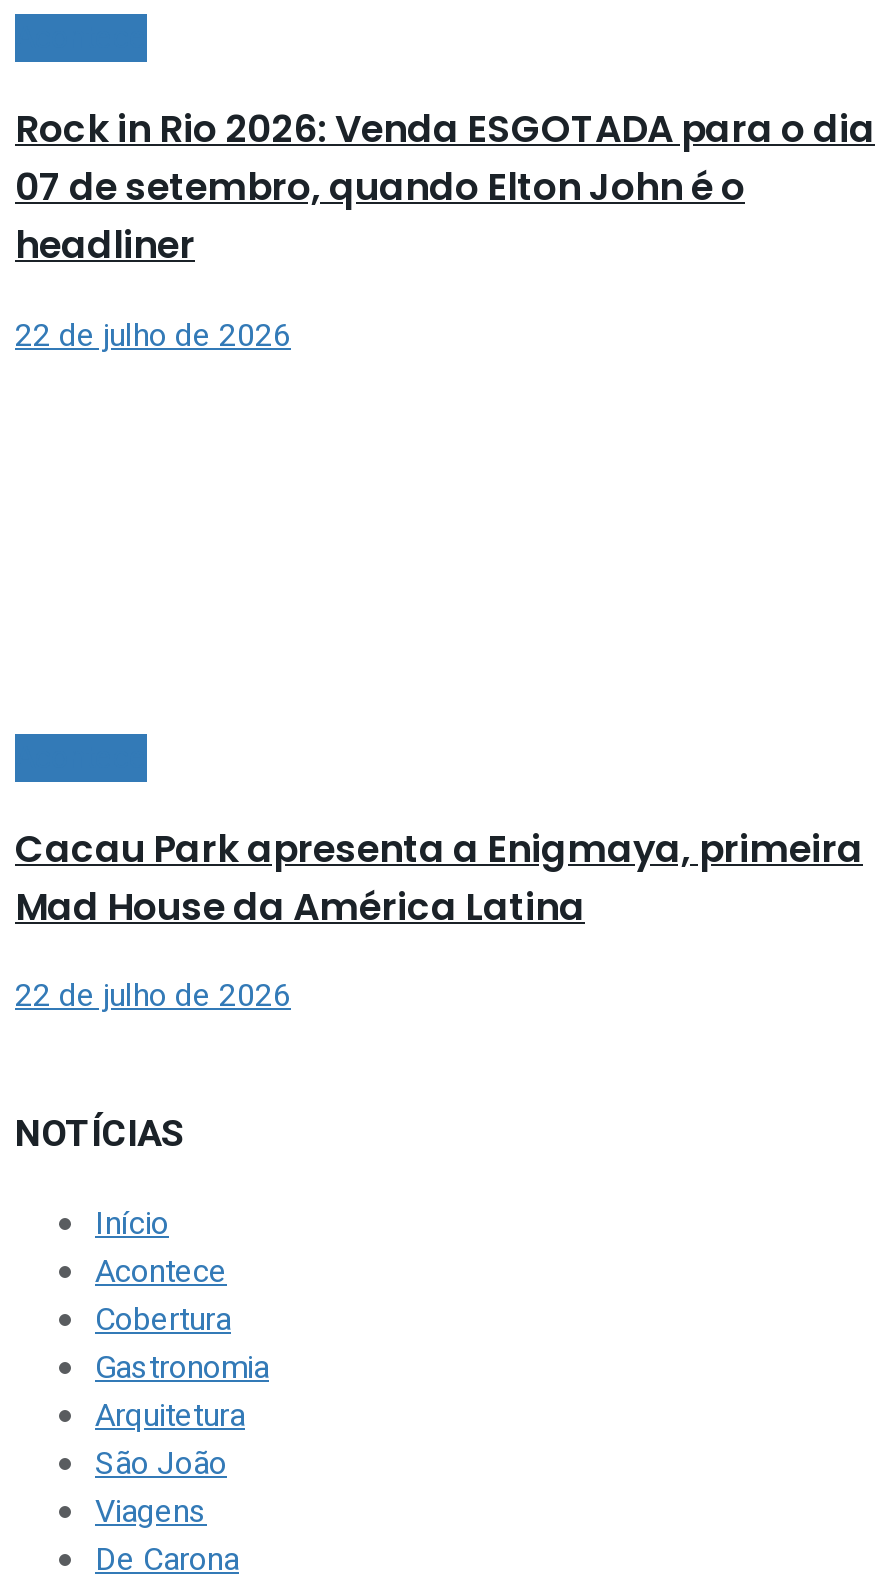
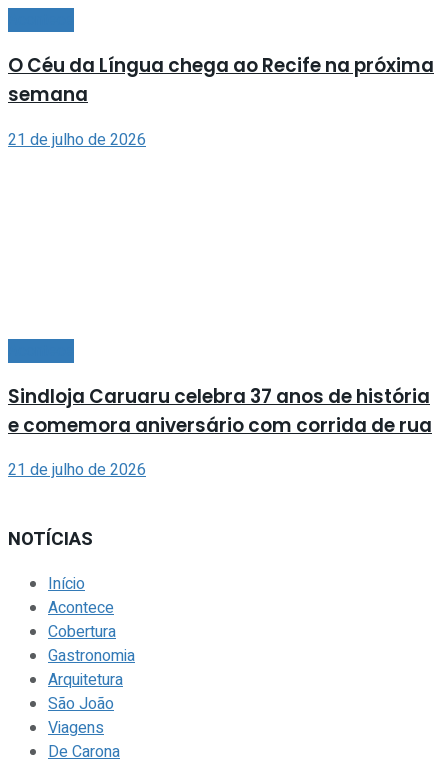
[15,102,875,272] Rock in Rio 2026: Venda ESGOTADA para o dia | 07 de setembro, quando Elton John é o | headliner -> [8,52,434,108] O Céu da Língua chega ao Recife na próxima | semana
[15,312,291,360] 22 de julho de 2026 -> [8,128,146,152] 21 de julho de 2026
[15,821,863,933] Cacau Park apresenta a Enigmaya, primeira | Mad House da América Latina -> [8,383,432,439] Sindloja Caruaru celebra 37 anos de história | e comemora aniversário com corrida de rua
[15,973,291,1021] 22 de julho de 2026 -> [8,458,146,482] 21 de julho de 2026

